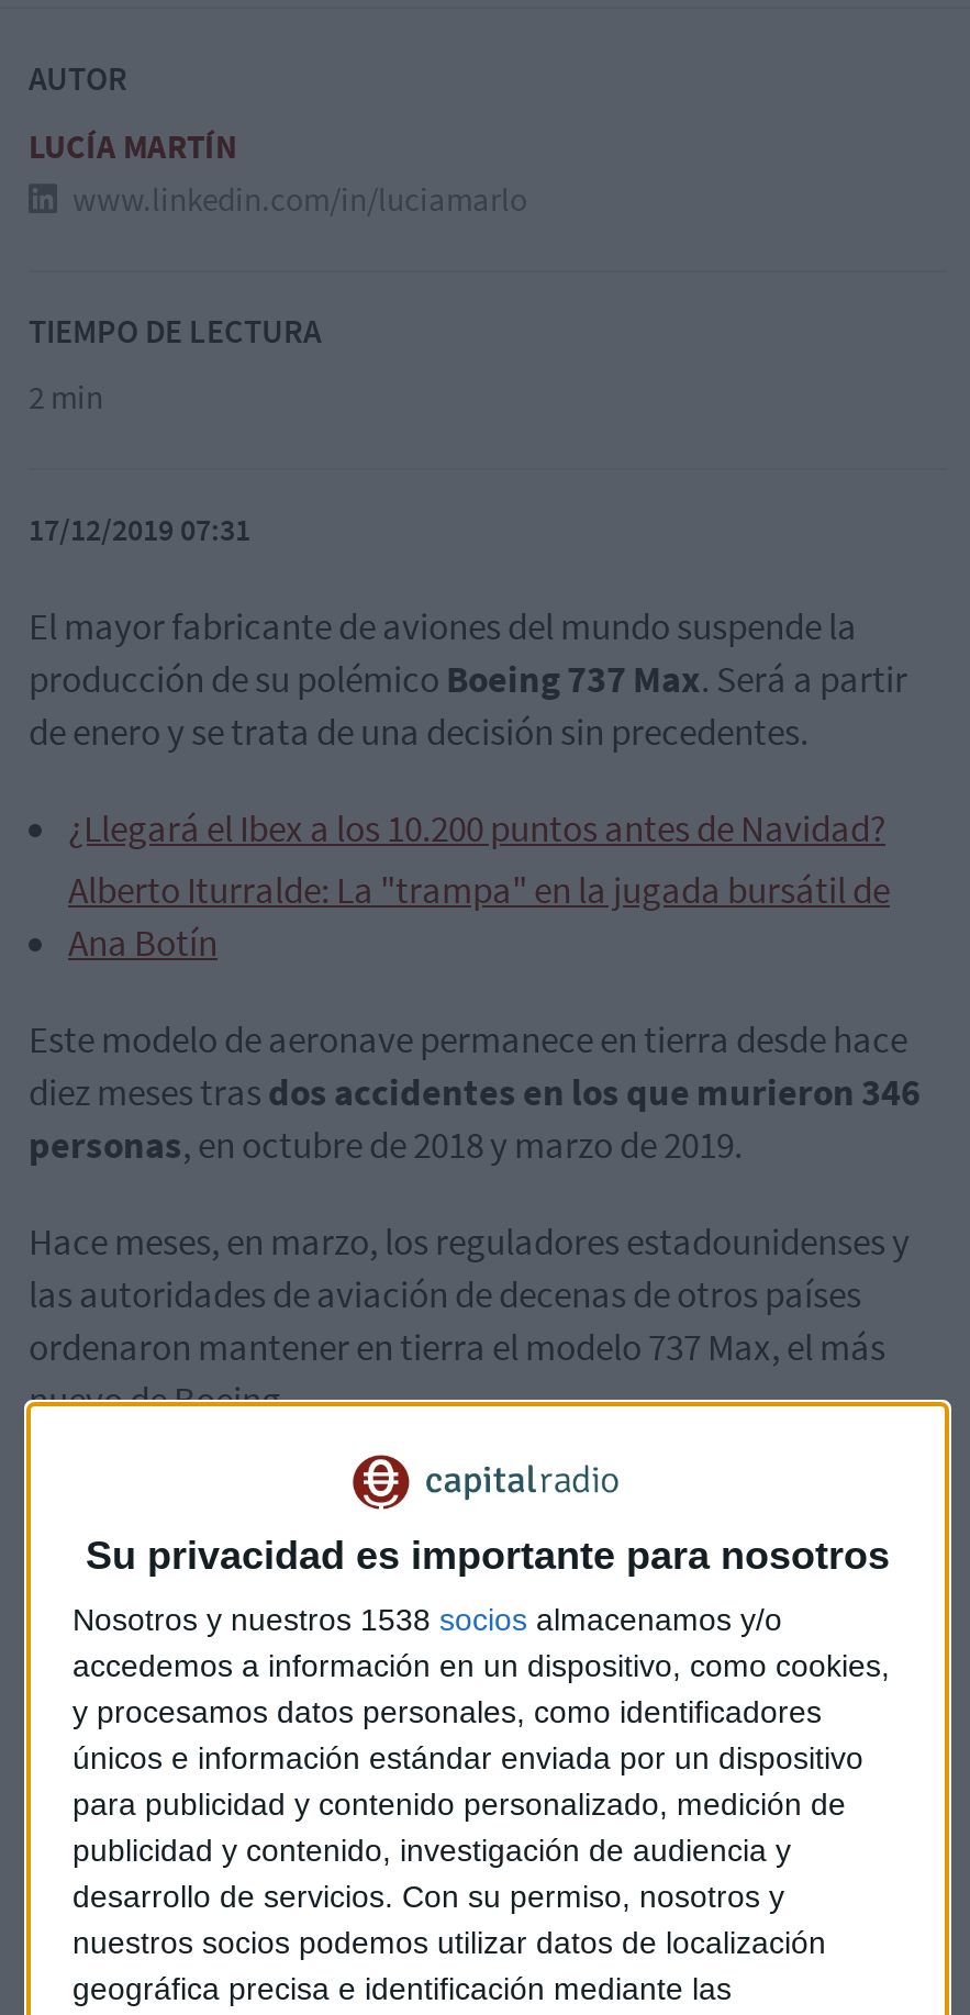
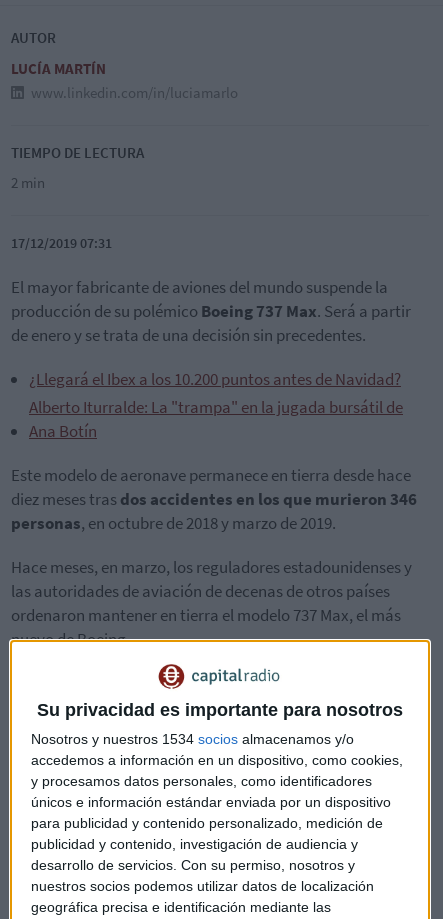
[73,1602,782,1637] Nosotros y nuestros 1538 socios almacenamos y/o -> [31,731,354,747] Nosotros y nuestros 1534 socios almacenamos y/o

